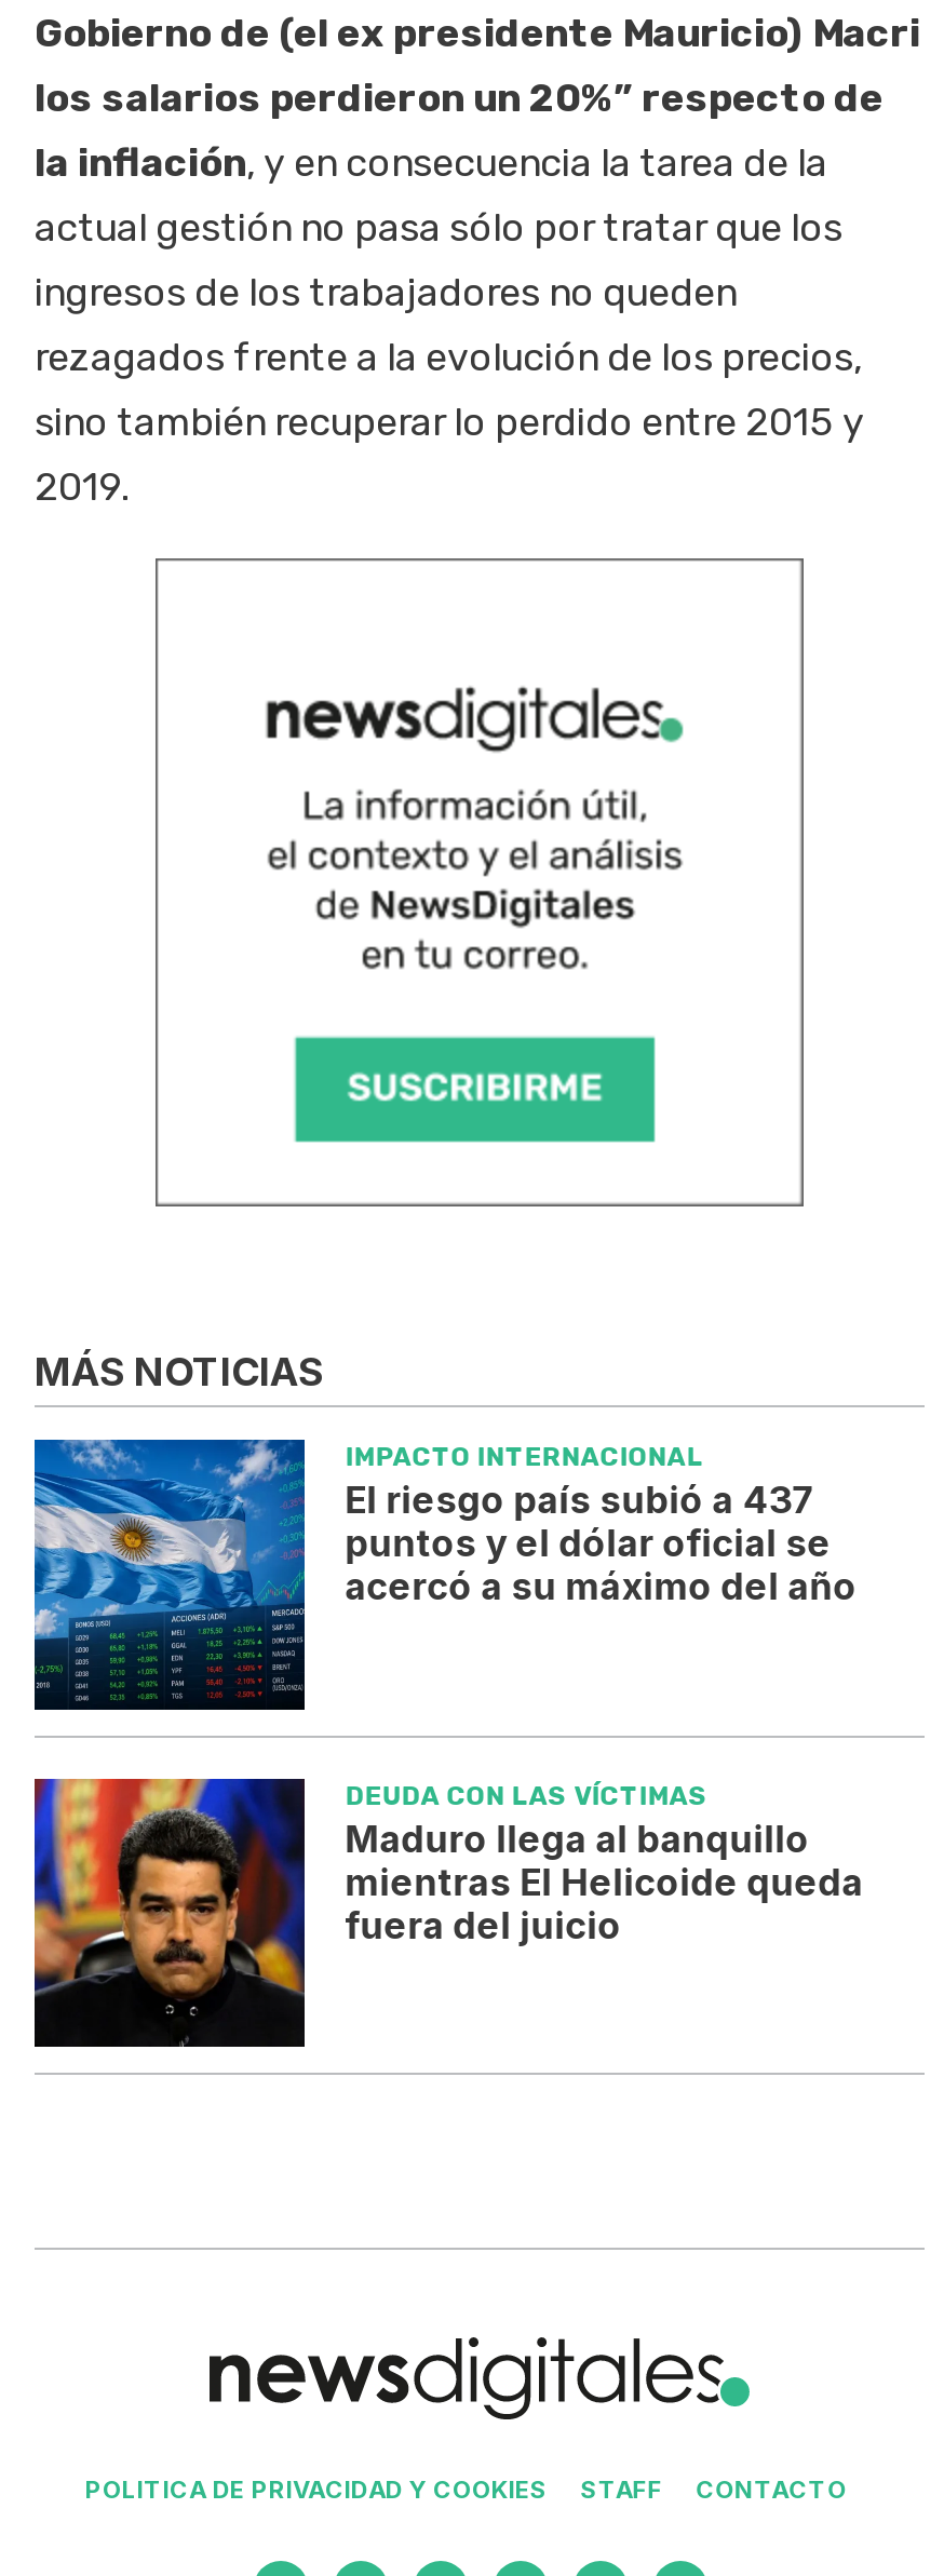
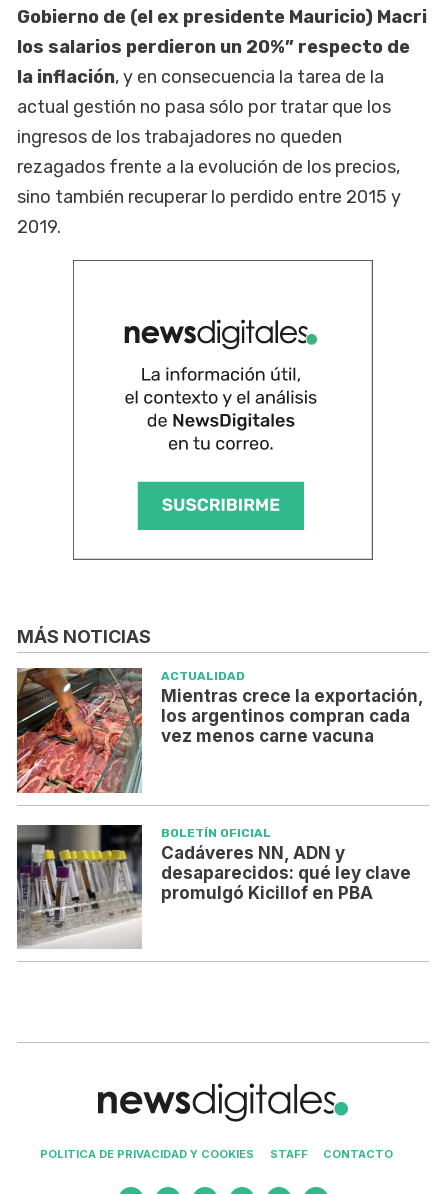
[32,1438,857,1712] [image] | IMPACTO INTERNACIONAL | El riesgo país subió a 437 | puntos y el dólar oficial se | acercó a su máximo del año -> [16,667,423,794] [image] | ACTUALIDAD | Mientras crece la exportación, | los argentinos compran cada | vez menos carne vacuna
[32,1777,863,2049] [image] | DEUDA CON LAS VÍCTIMAS | Maduro llega al banquillo | mientras El Helicoide queda | fuera del juicio -> [16,824,411,949] [image] | BOLETÍN OFICIAL | Cadáveres NN, ADN y | desaparecidos: qué ley clave | promulgó Kicillof en PBA

